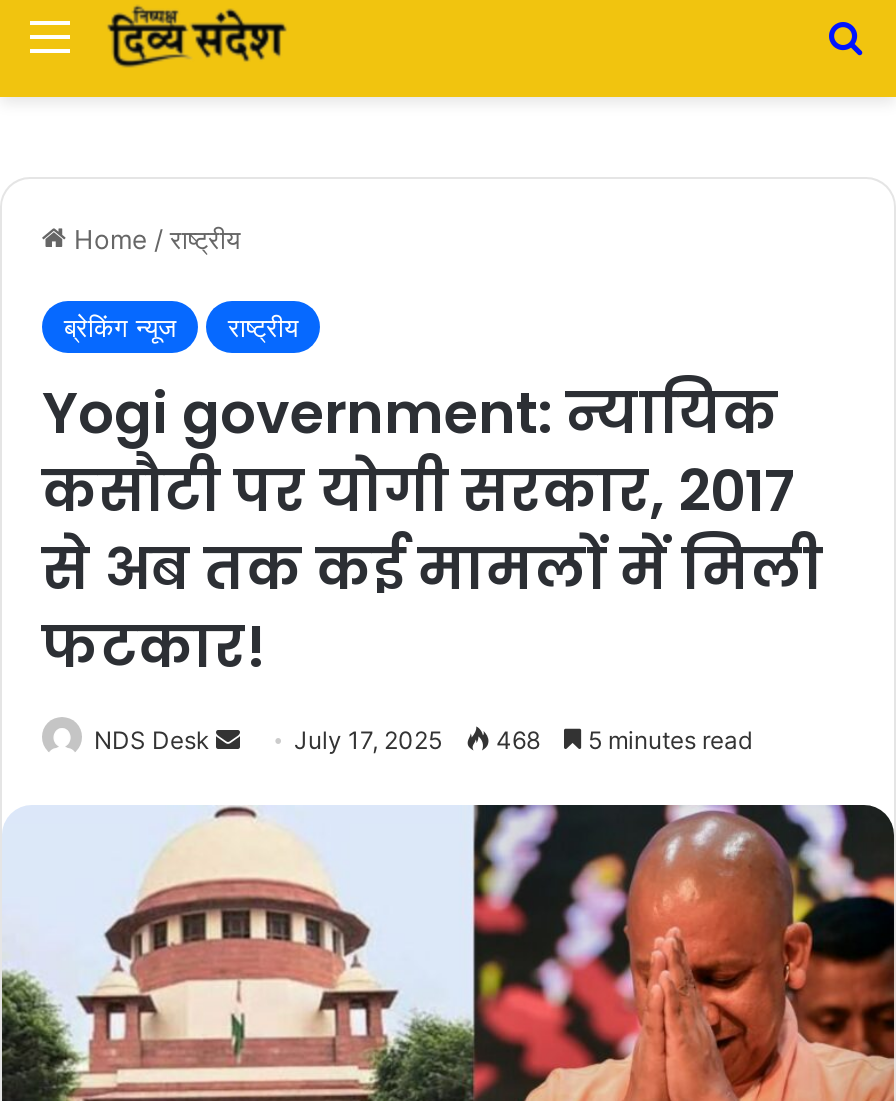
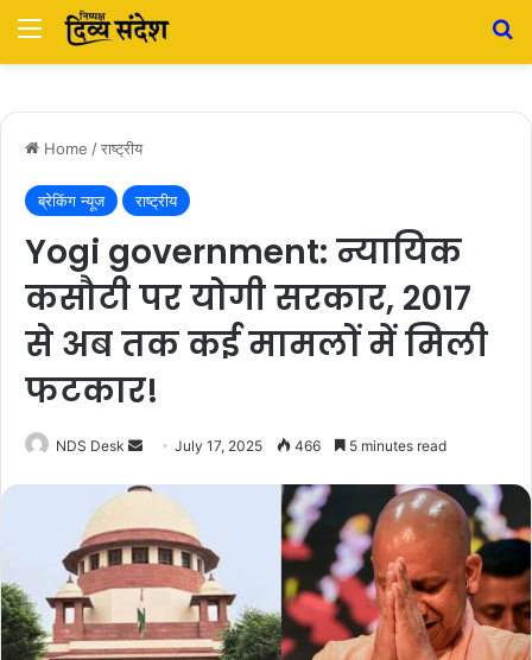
[490,725,540,755] 468 -> [291,437,321,455] 466

